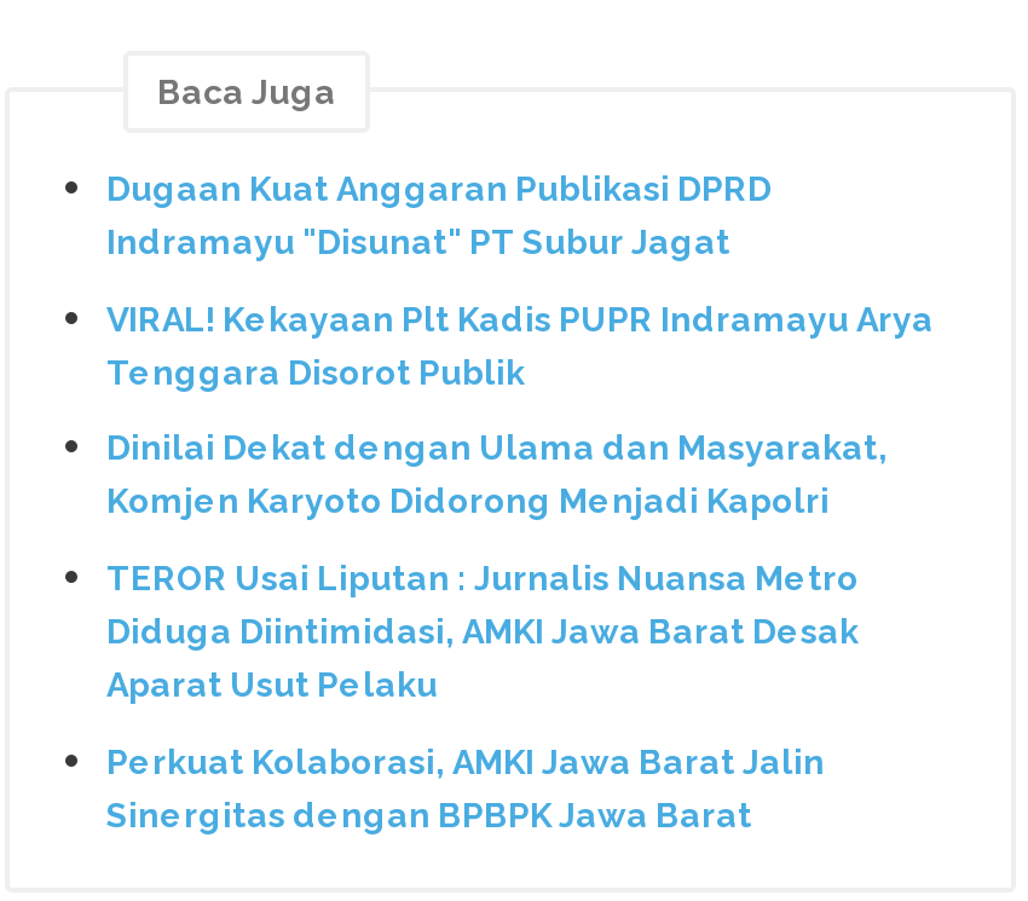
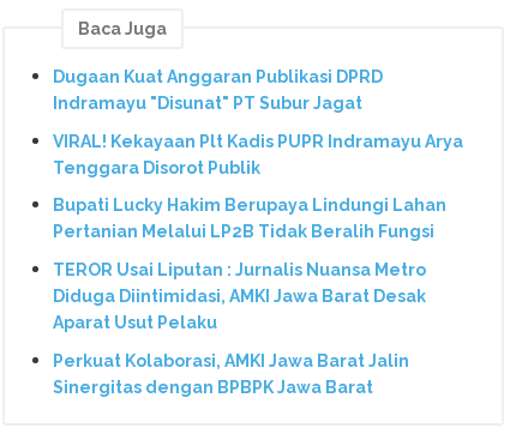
[106,429,888,521] Dinilai Dekat dengan Ulama dan Masyarakat, | Komjen Karyoto Didorong Menjadi Kapolri -> [53,196,446,241] Bupati Lucky Hakim Berupaya Lindungi Lahan | Pertanian Melalui LP2B Tidak Beralih Fungsi

